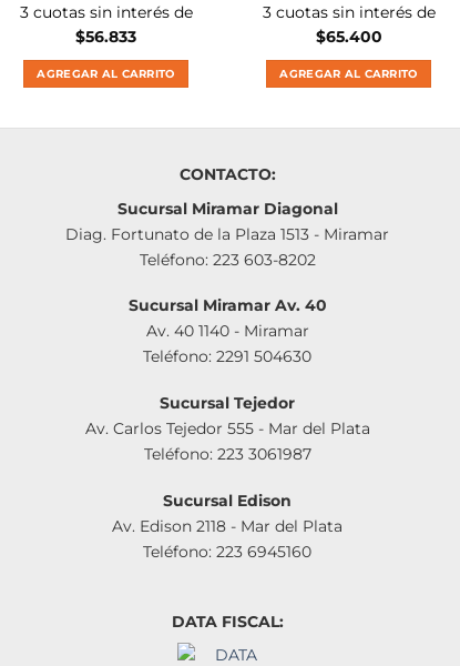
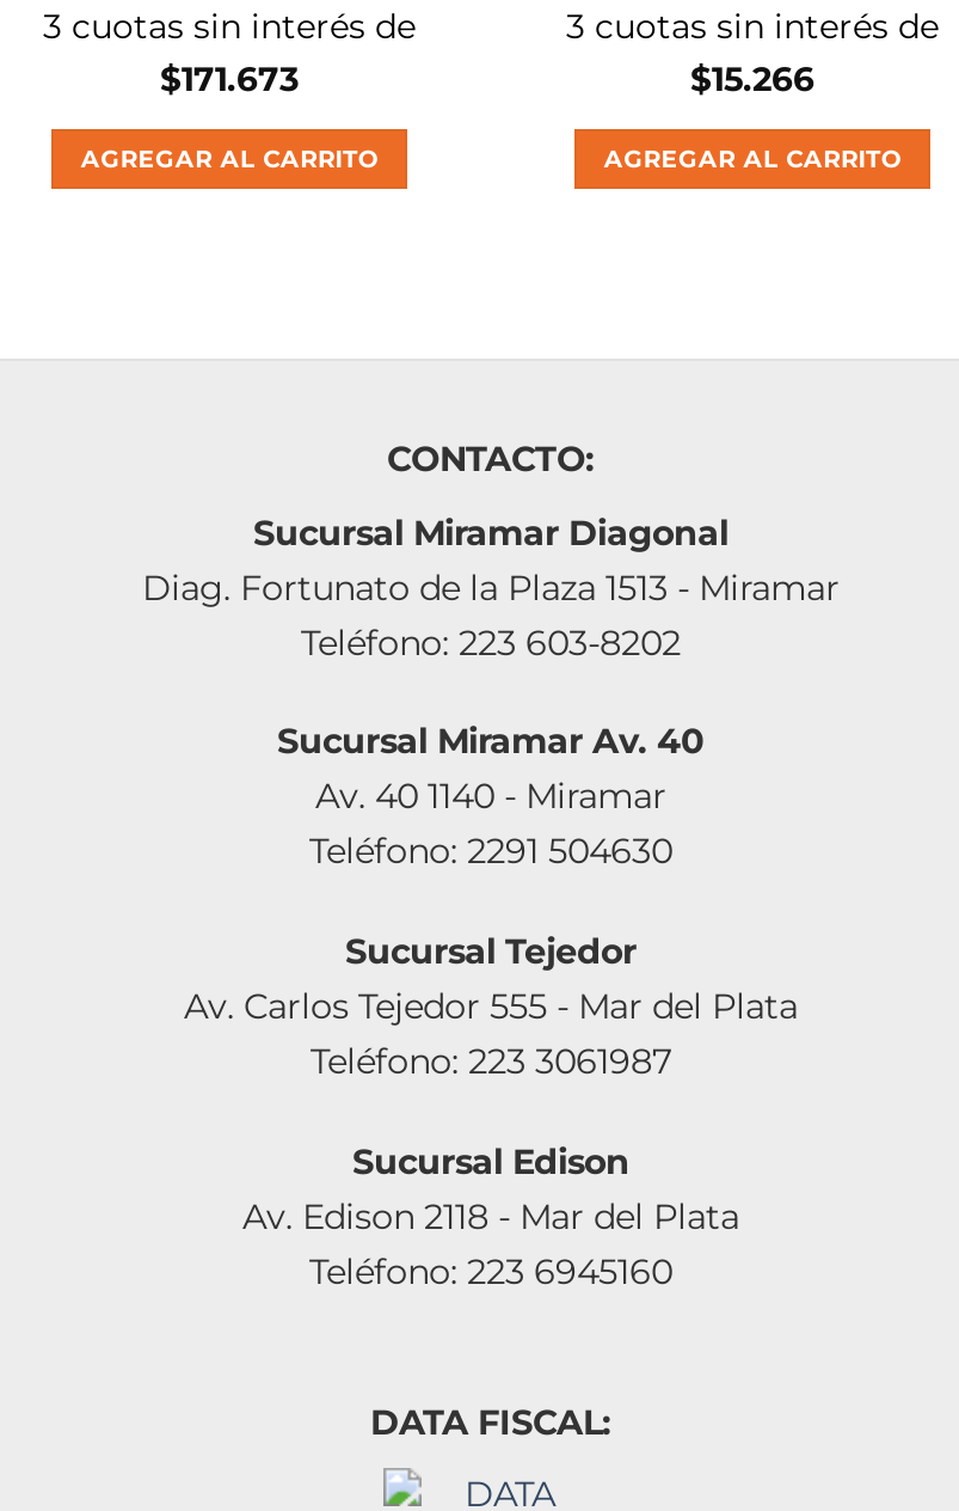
[75,27,136,47] $56.833 -> [160,57,299,100] $171.673
[315,27,382,47] $65.400 -> [690,57,814,100] $15.266

